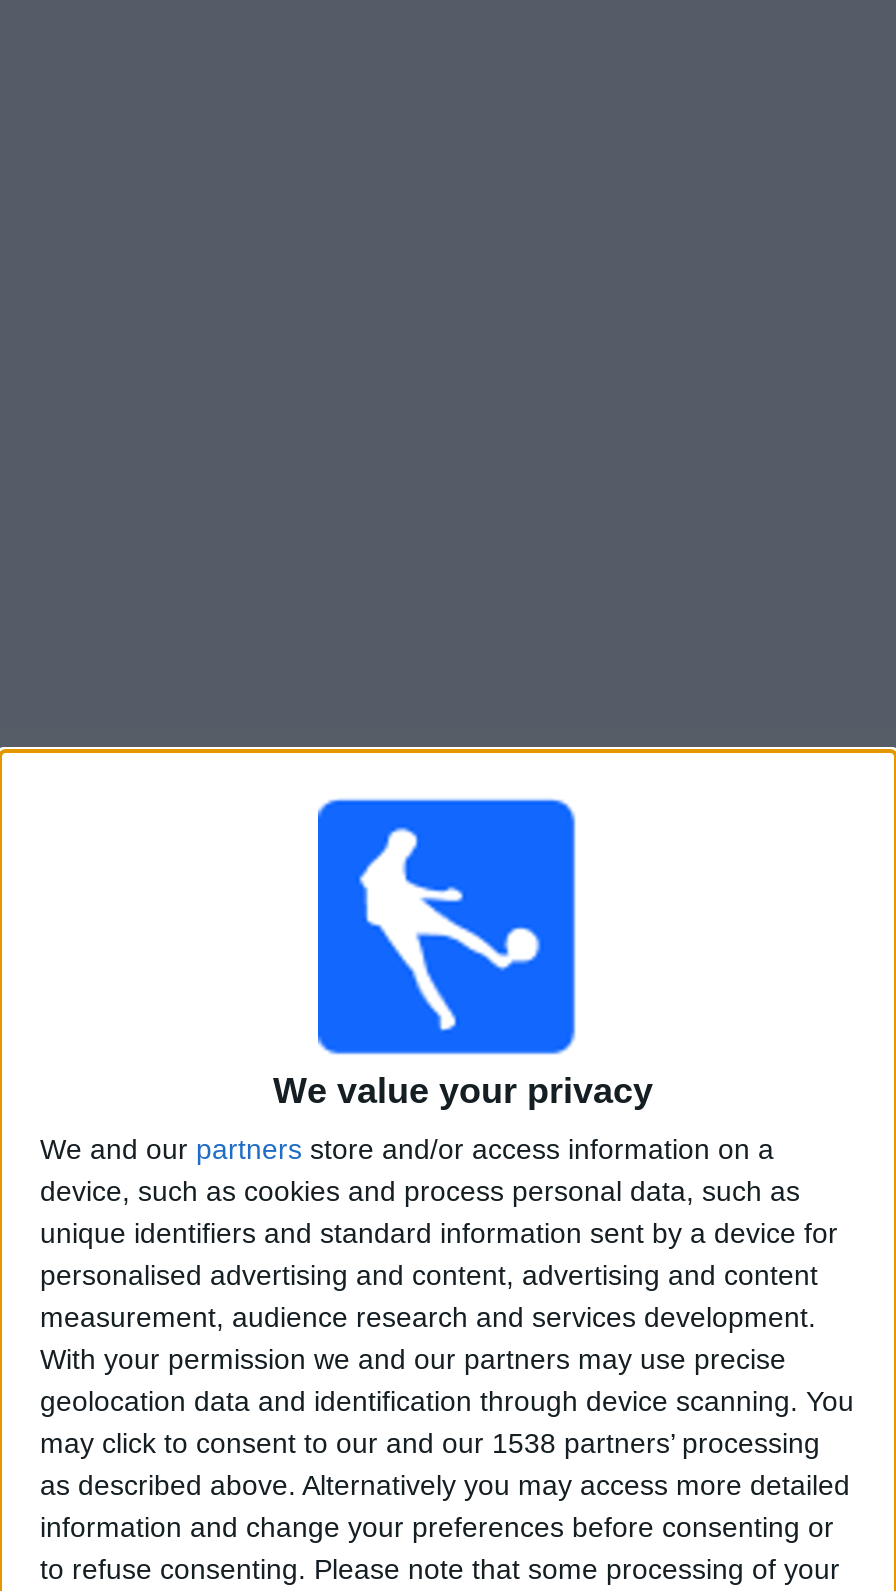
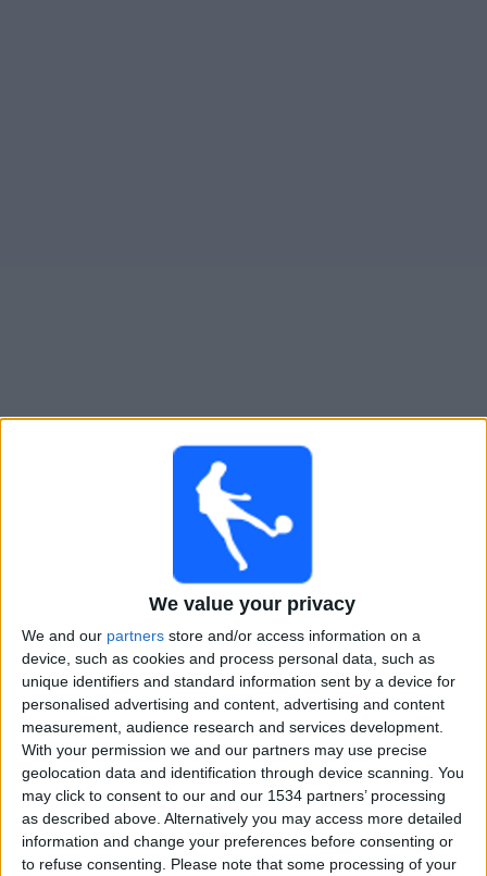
[40,1428,820,1460] may click to consent to our and our 1538 partners’ processing -> [22,787,446,805] may click to consent to our and our 1534 partners’ processing

